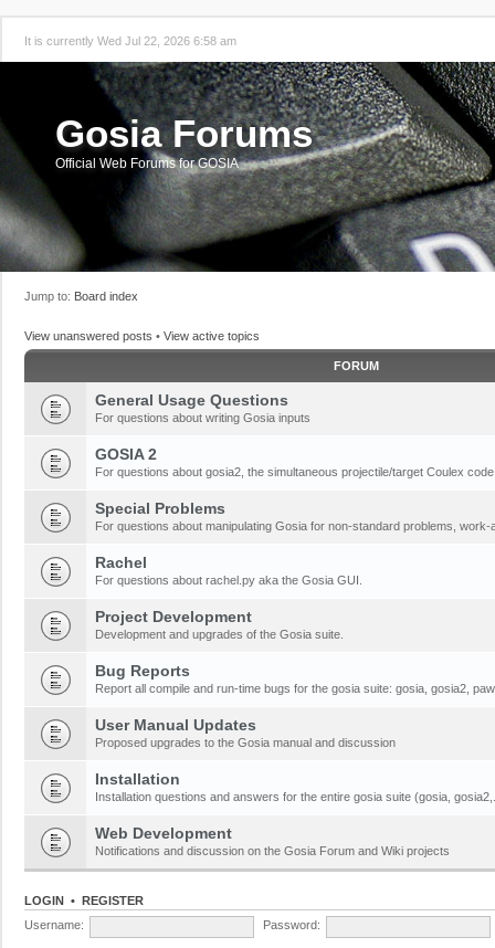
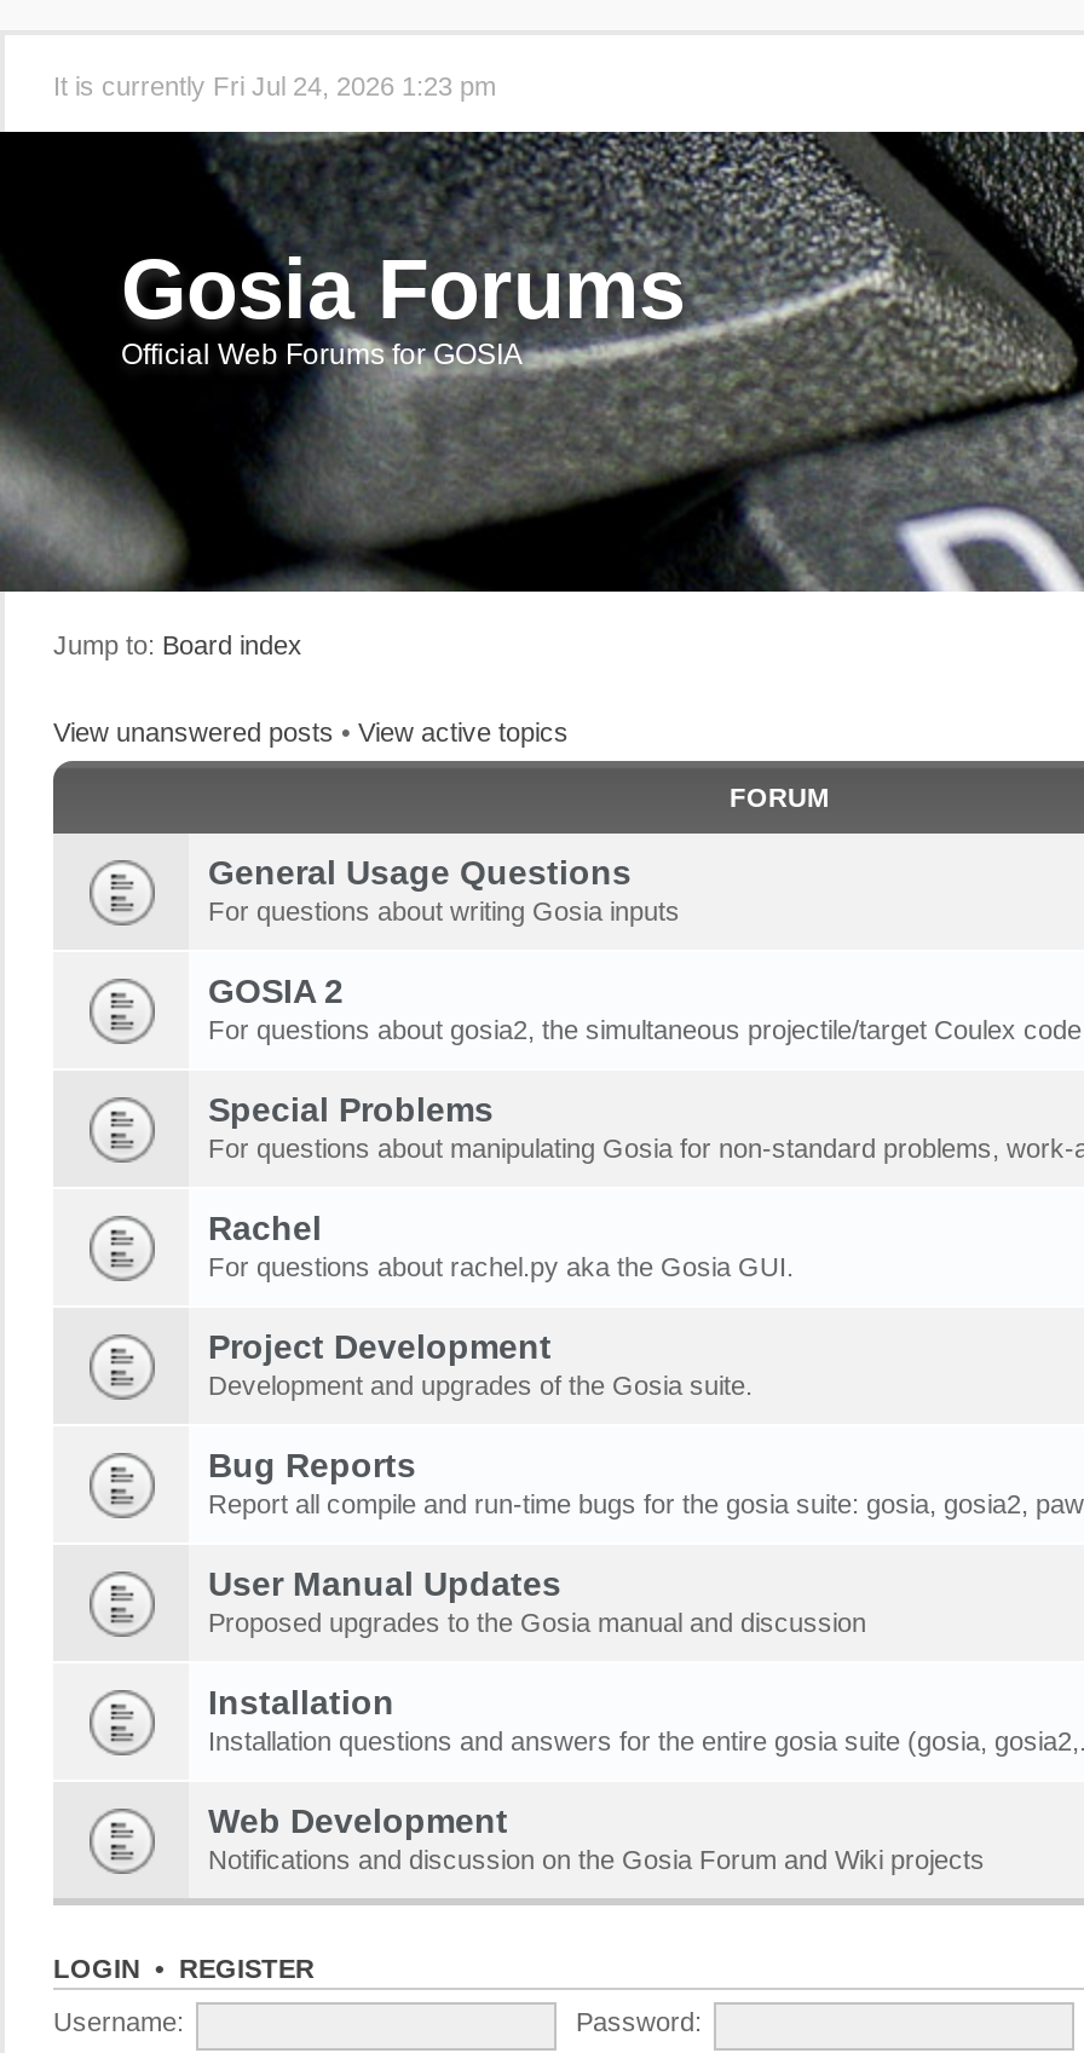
[24,34,236,48] It is currently Wed Jul 22, 2026 6:58 am -> [53,71,496,100] It is currently Fri Jul 24, 2026 1:23 pm

